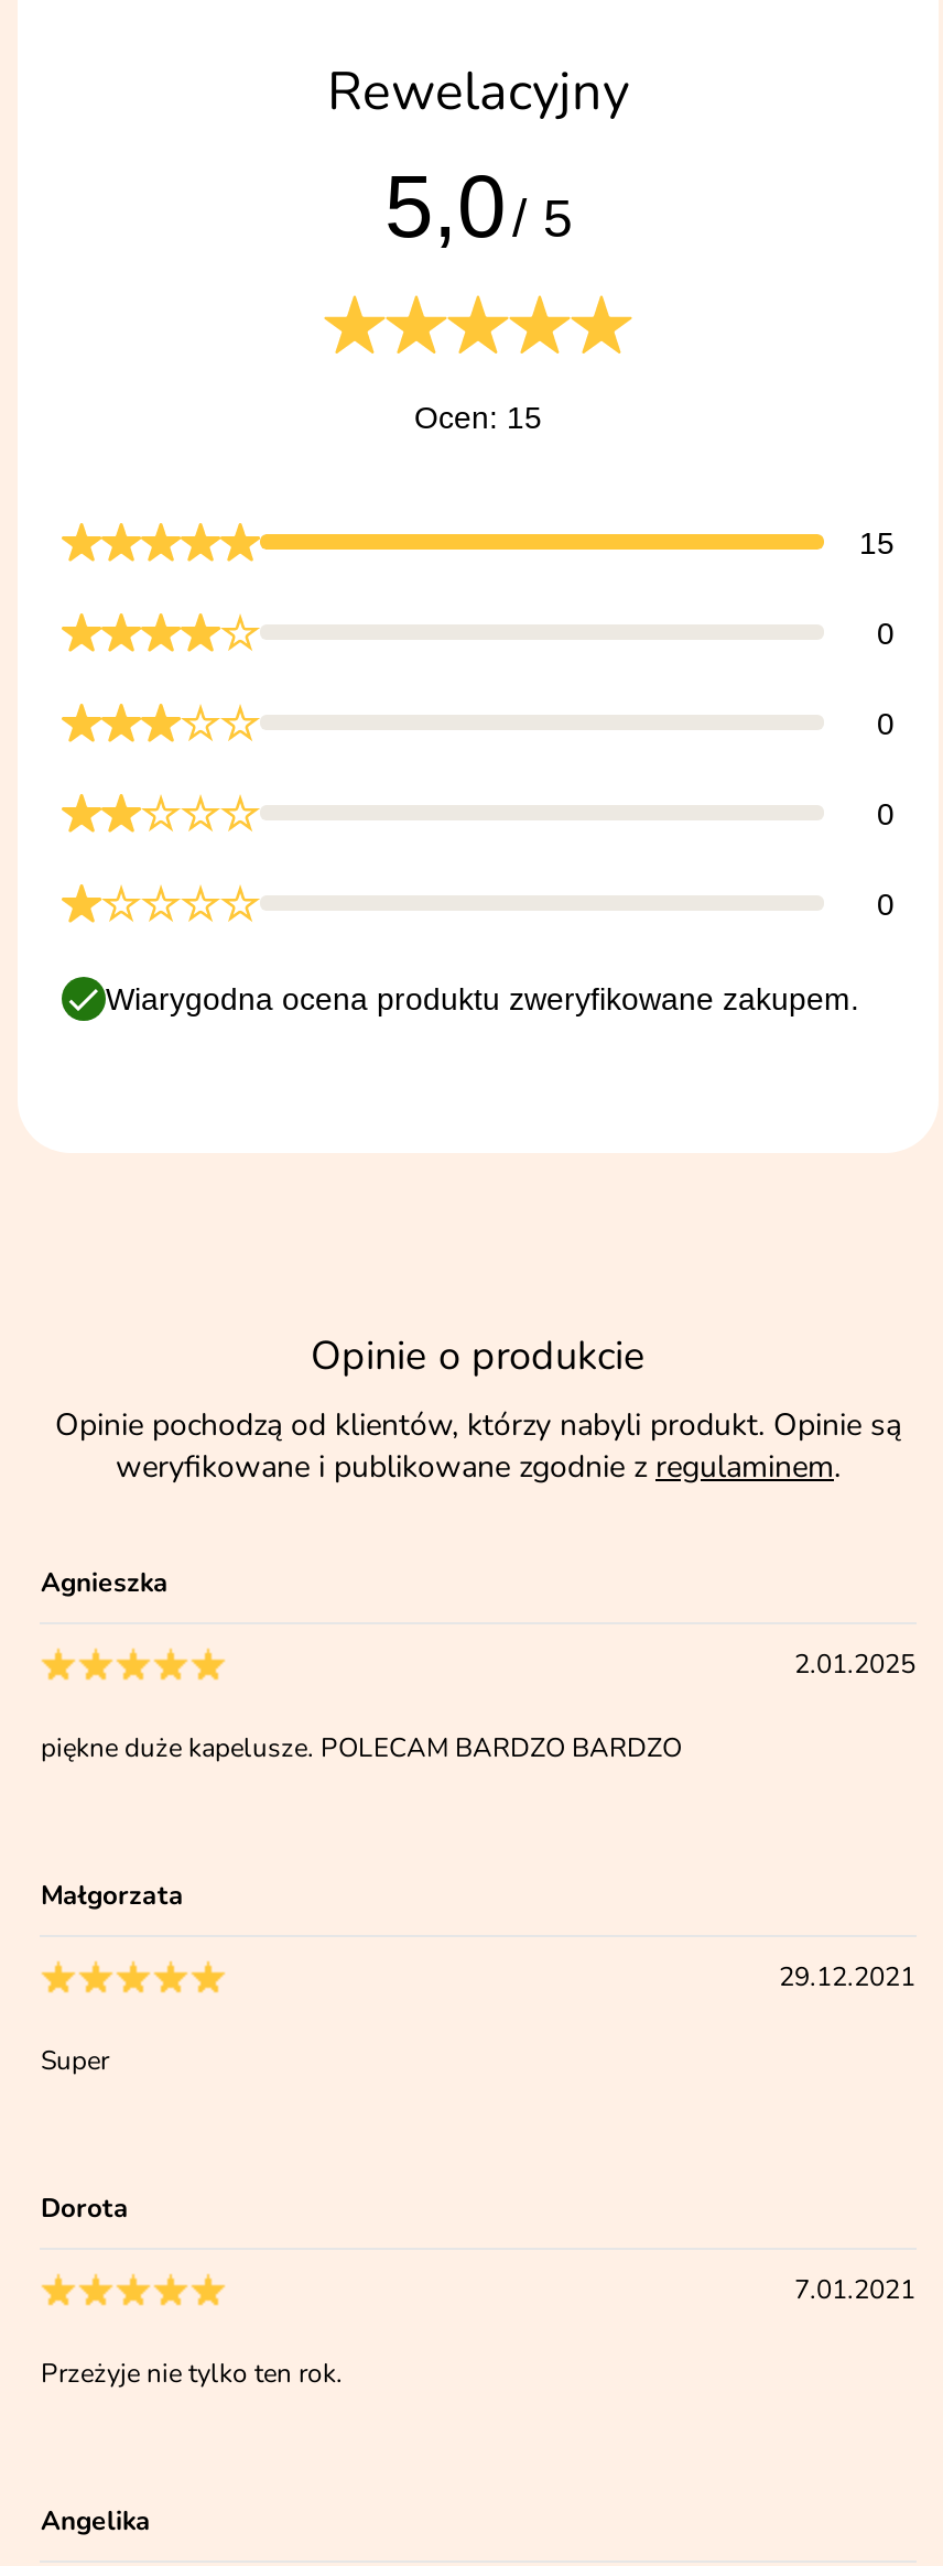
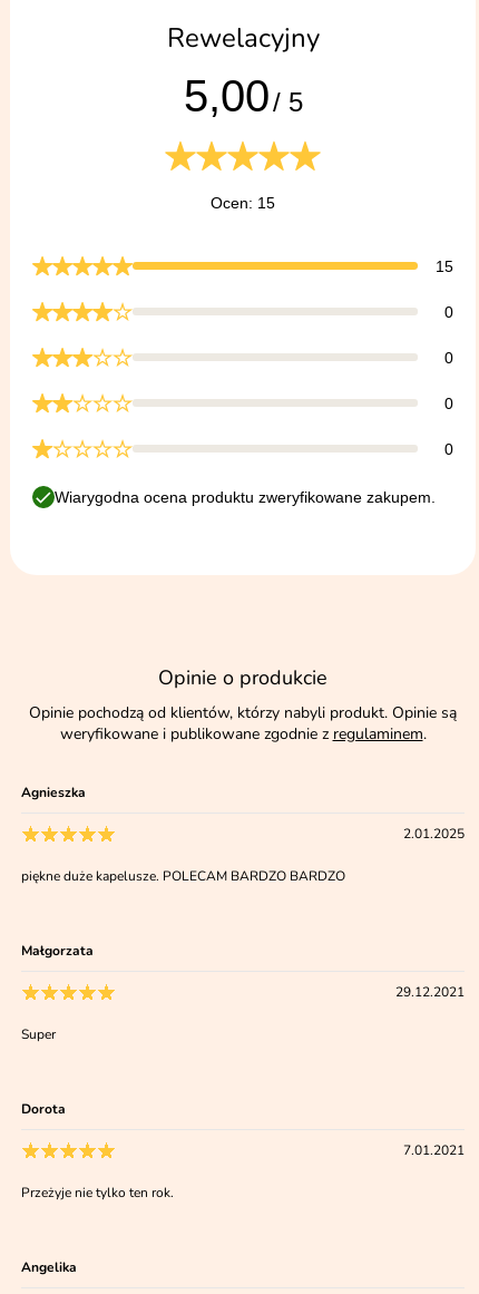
[384,157,572,254] 5,0 / 5 -> [183,71,302,120] 5,00 / 5

